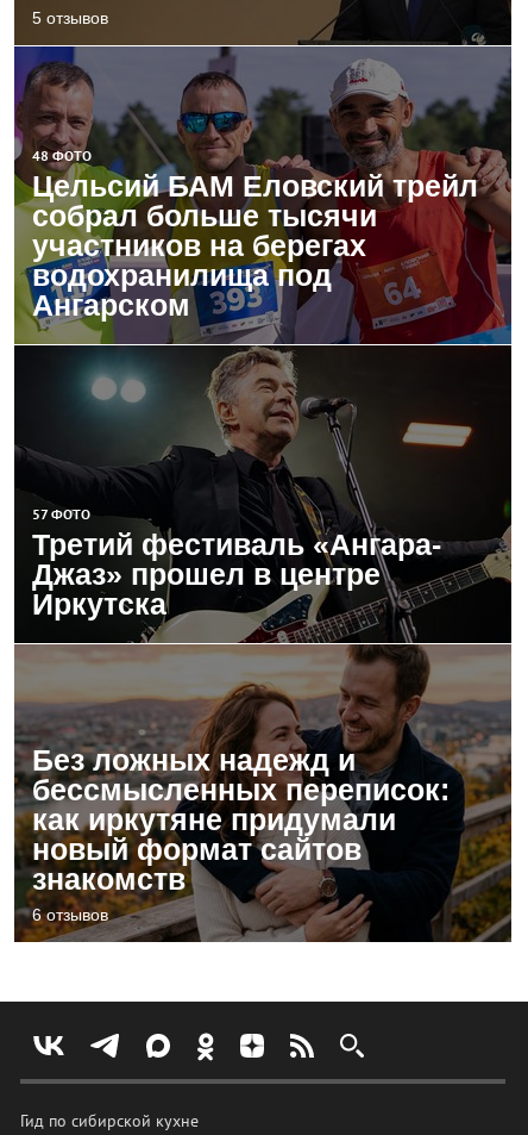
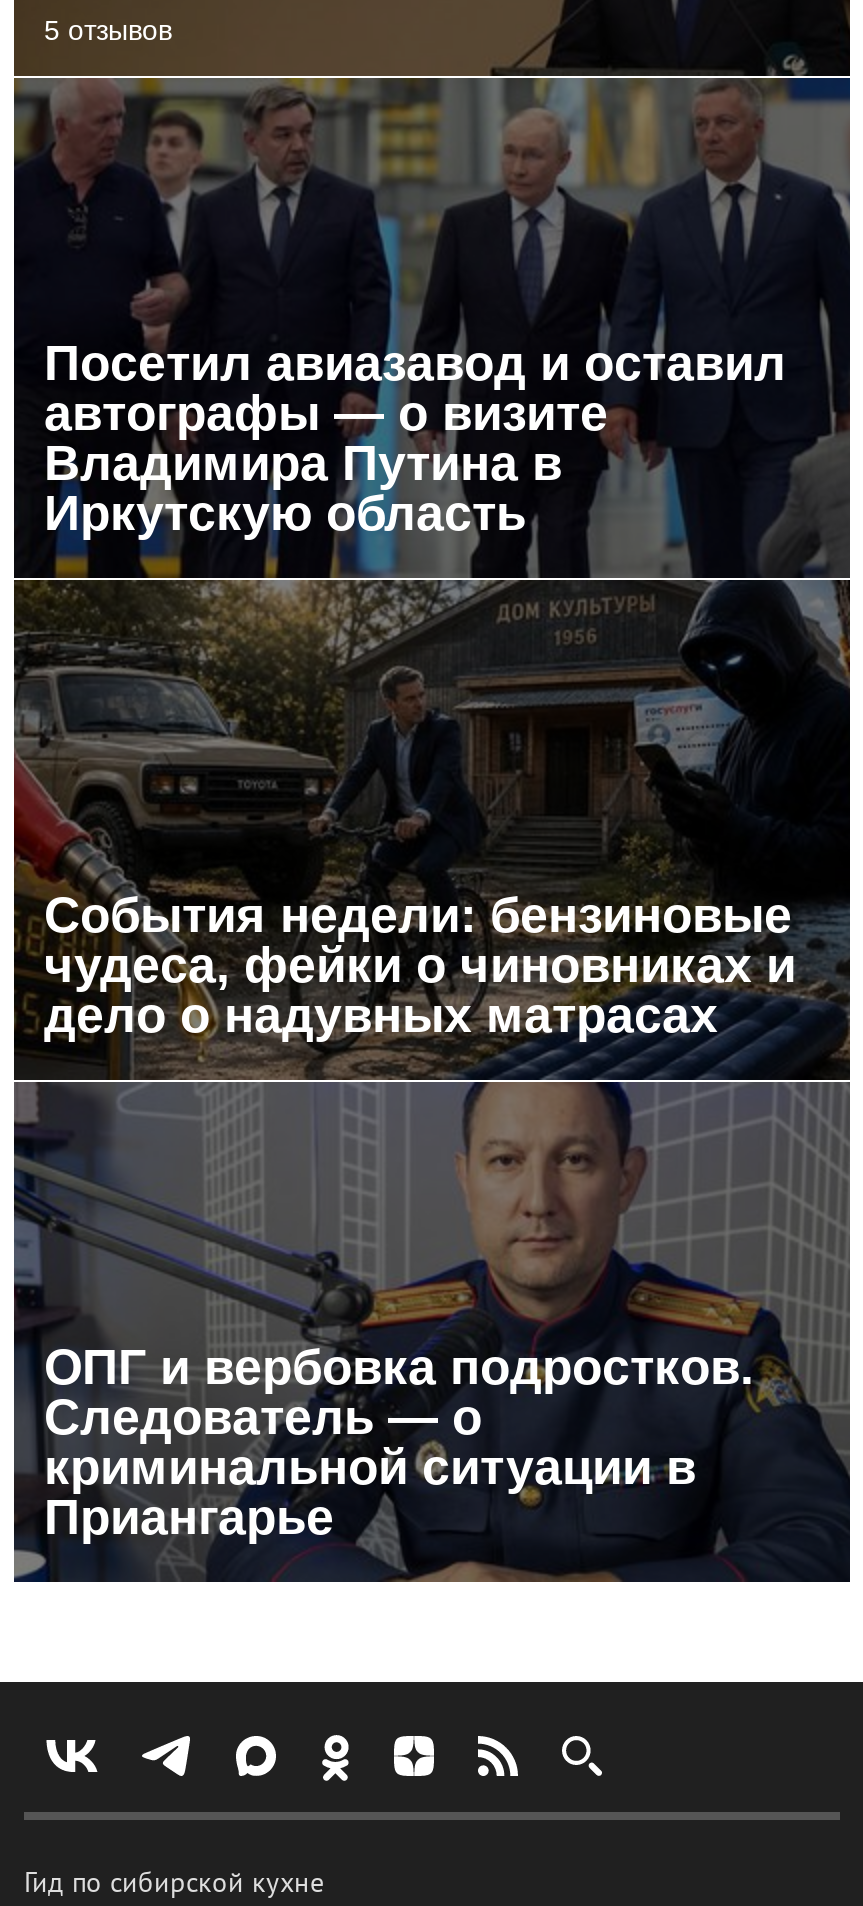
[13,46,513,942] [image] | 48 ФОТО | Цельсий БАМ Еловский трейл | собрал больше тысячи | участников на берегах | водохранилища под | Ангарском -> [12,78,852,1582] [image] | Посетил авиазавод и оставил | автографы — о визите | Владимира Путина в | Иркутскую область
[32,504,441,620] 57 ФОТО | Третий фестиваль «Ангара- | Джаз» прошел в центре | Иркутска -> [44,885,796,1041] События недели: бензиновые | чудеса, фейки о чиновниках и | дело о надувных матрасах
[32,743,450,924] Без ложных надежд и | бессмысленных переписок: | как иркутяне придумали | новый формат сайтов | знакомств | 6 отзывов -> [44,1337,754,1543] ОПГ и вербовка подростков. | Следователь — о | криминальной ситуации в | Приангарье

